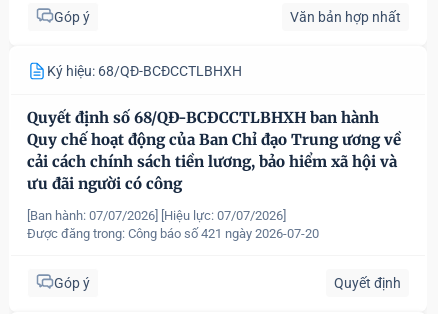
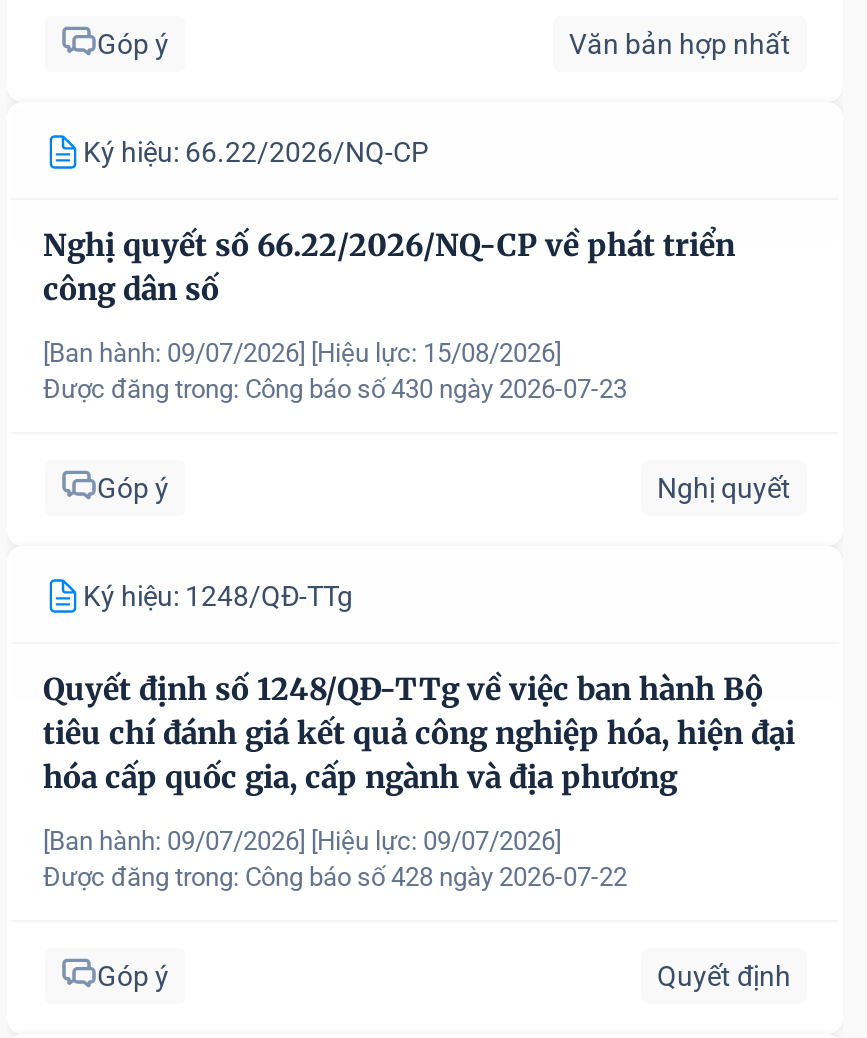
[27,62,401,240] Ký hiệu: 68/QĐ-BCĐCCTLBHXH | Quyết định số 68/QĐ-BCĐCCTLBHXH ban hành | Quy chế hoạt động của Ban Chỉ đạo Trung ương về | cải cách chính sách tiền lương, bảo hiểm xã hội và | ưu đãi người có công | [Ban hành: 07/07/2026] [Hiệu lực: 07/07/2026] | Được đăng trong: Công báo số 421 ngày 2026-07-20 -> [43,135,795,891] Ký hiệu: 66.22/2026/NQ-CP | Nghị quyết số 66.22/2026/NQ-CP về phát triển | công dân số | [Ban hành: 09/07/2026] [Hiệu lực: 15/08/2026] | Được đăng trong: Công báo số 430 ngày 2026-07-23 | Góp ý | Nghị quyết | Ký hiệu: 1248/QĐ-TTg | Quyết định số 1248/QĐ-TTg về việc ban hành Bộ | tiêu chí đánh giá kết quả công nghiệp hóa, hiện đại | hóa cấp quốc gia, cấp ngành và địa phương | [Ban hành: 09/07/2026] [Hiệu lực: 09/07/2026] | Được đăng trong: Công báo số 428 ngày 2026-07-22

